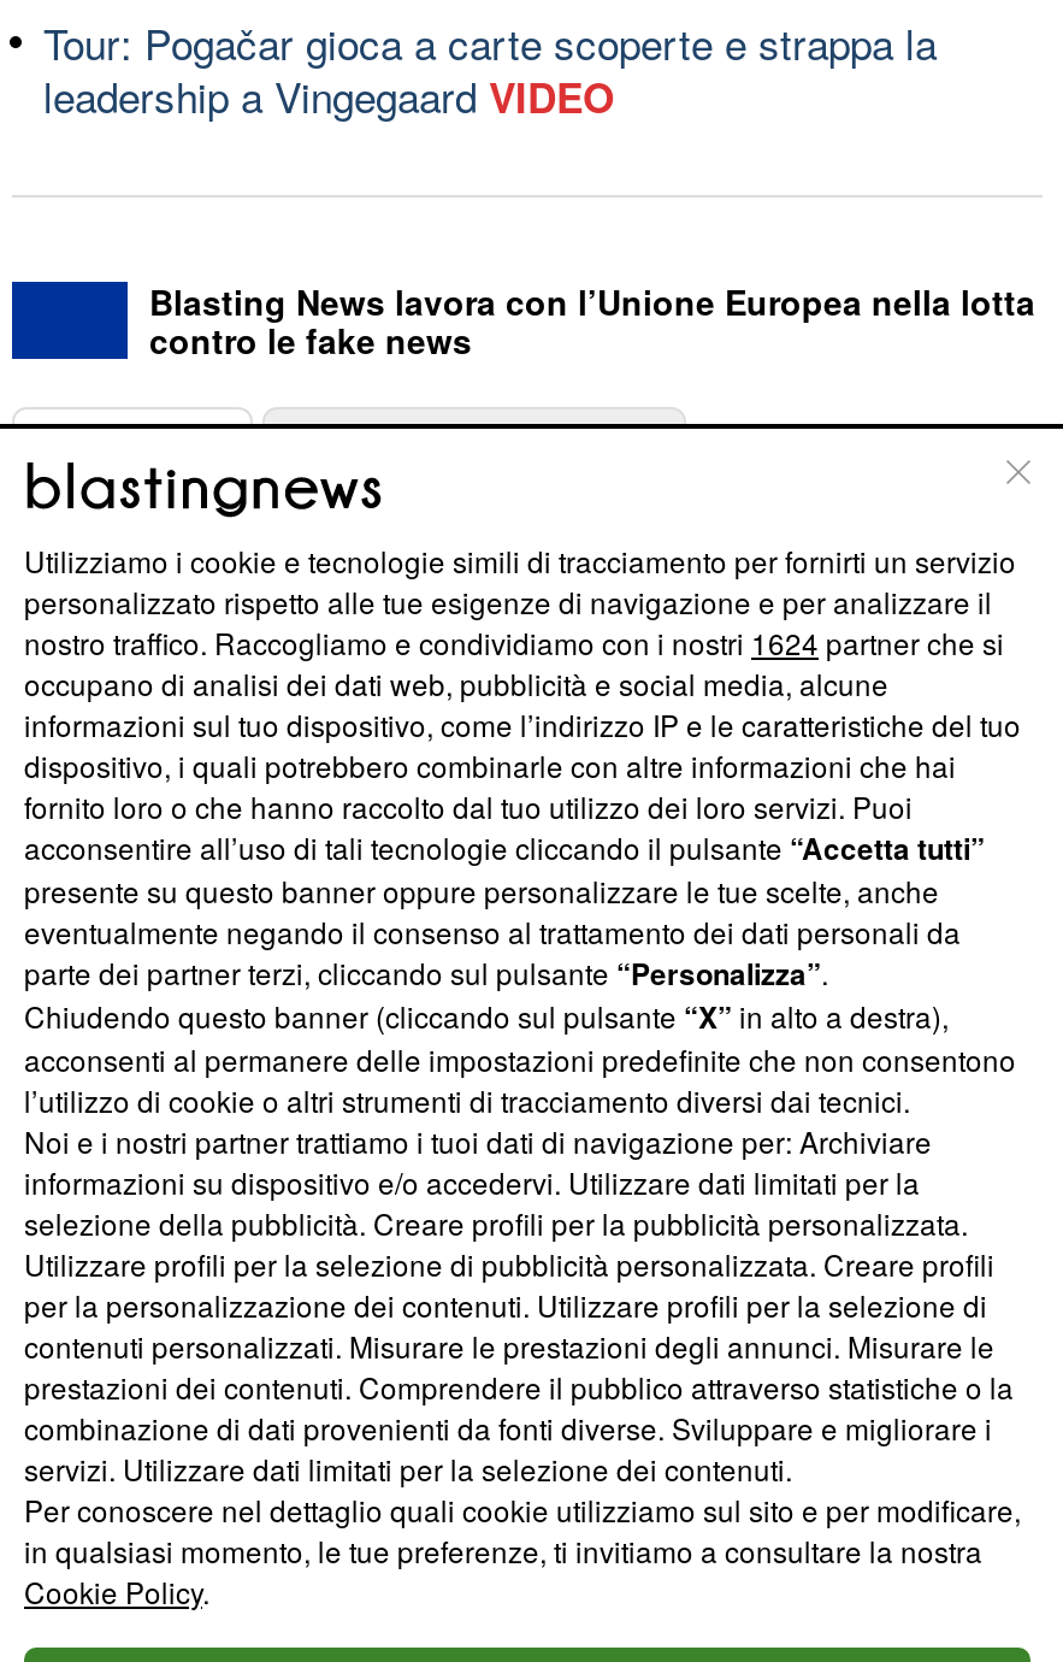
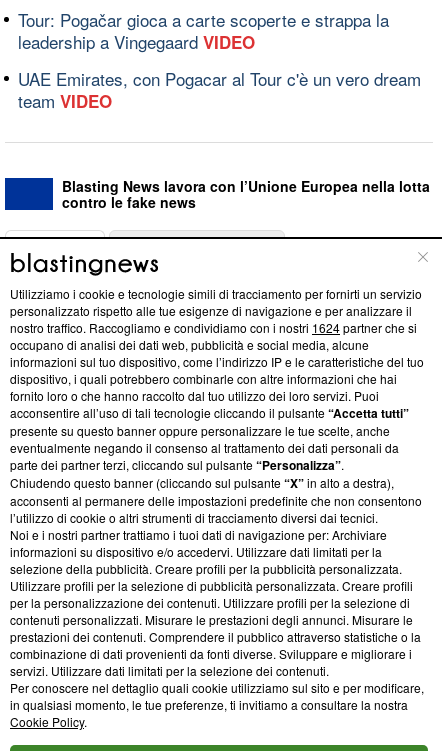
none -> [18,65,421,112] UAE Emirates, con Pogacar al Tour c'è un vero dream | team VIDEO

